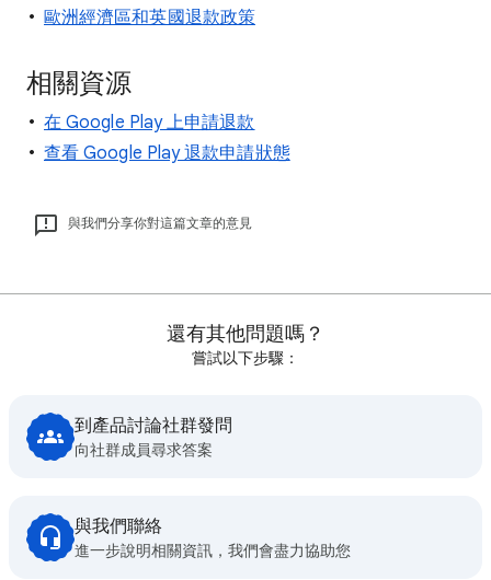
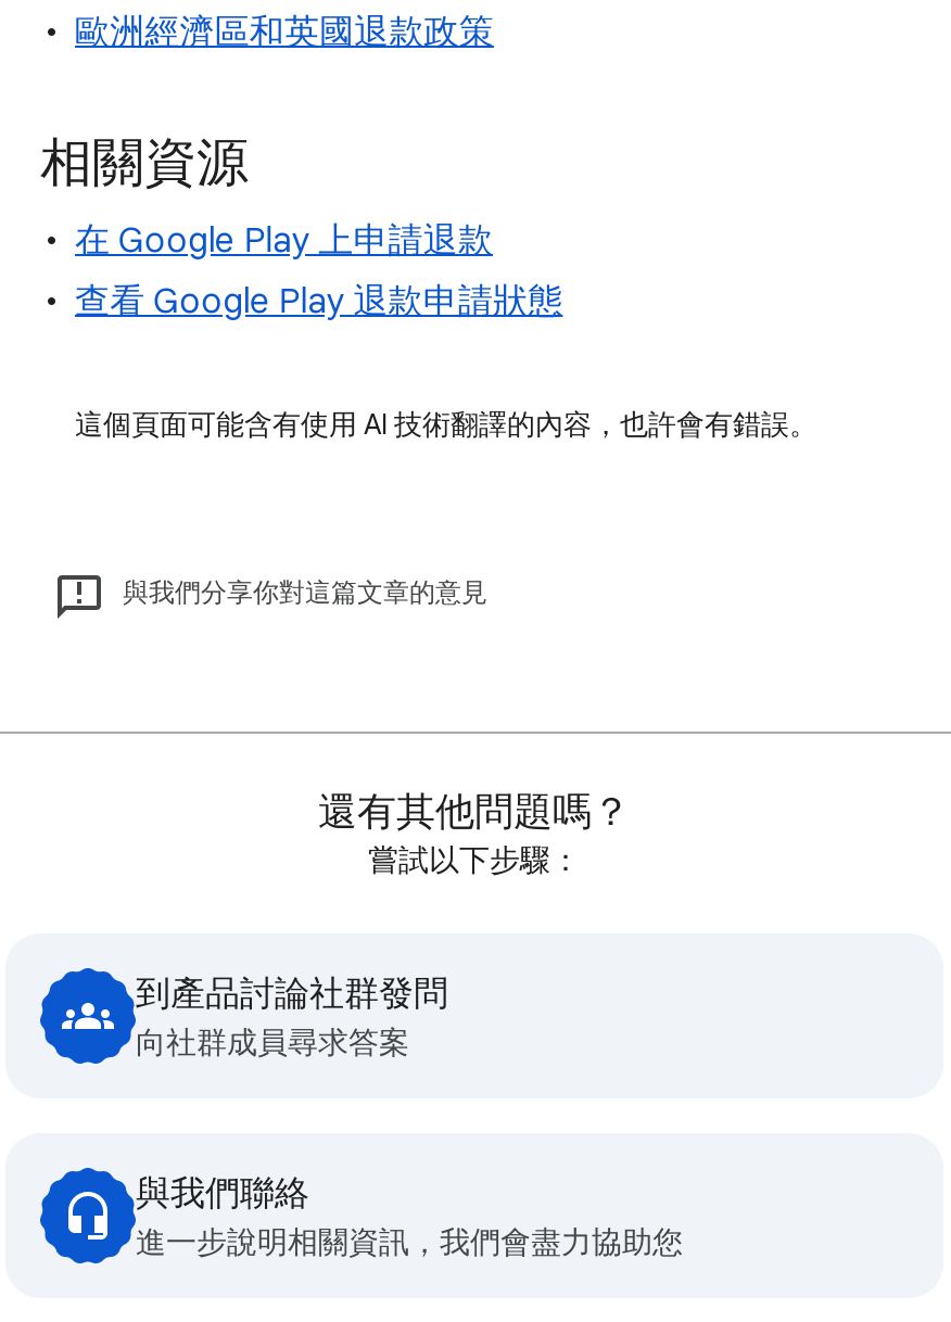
none -> [75,406,817,443] 這個頁面可能含有使用 AI 技術翻譯的內容，也許會有錯誤。

